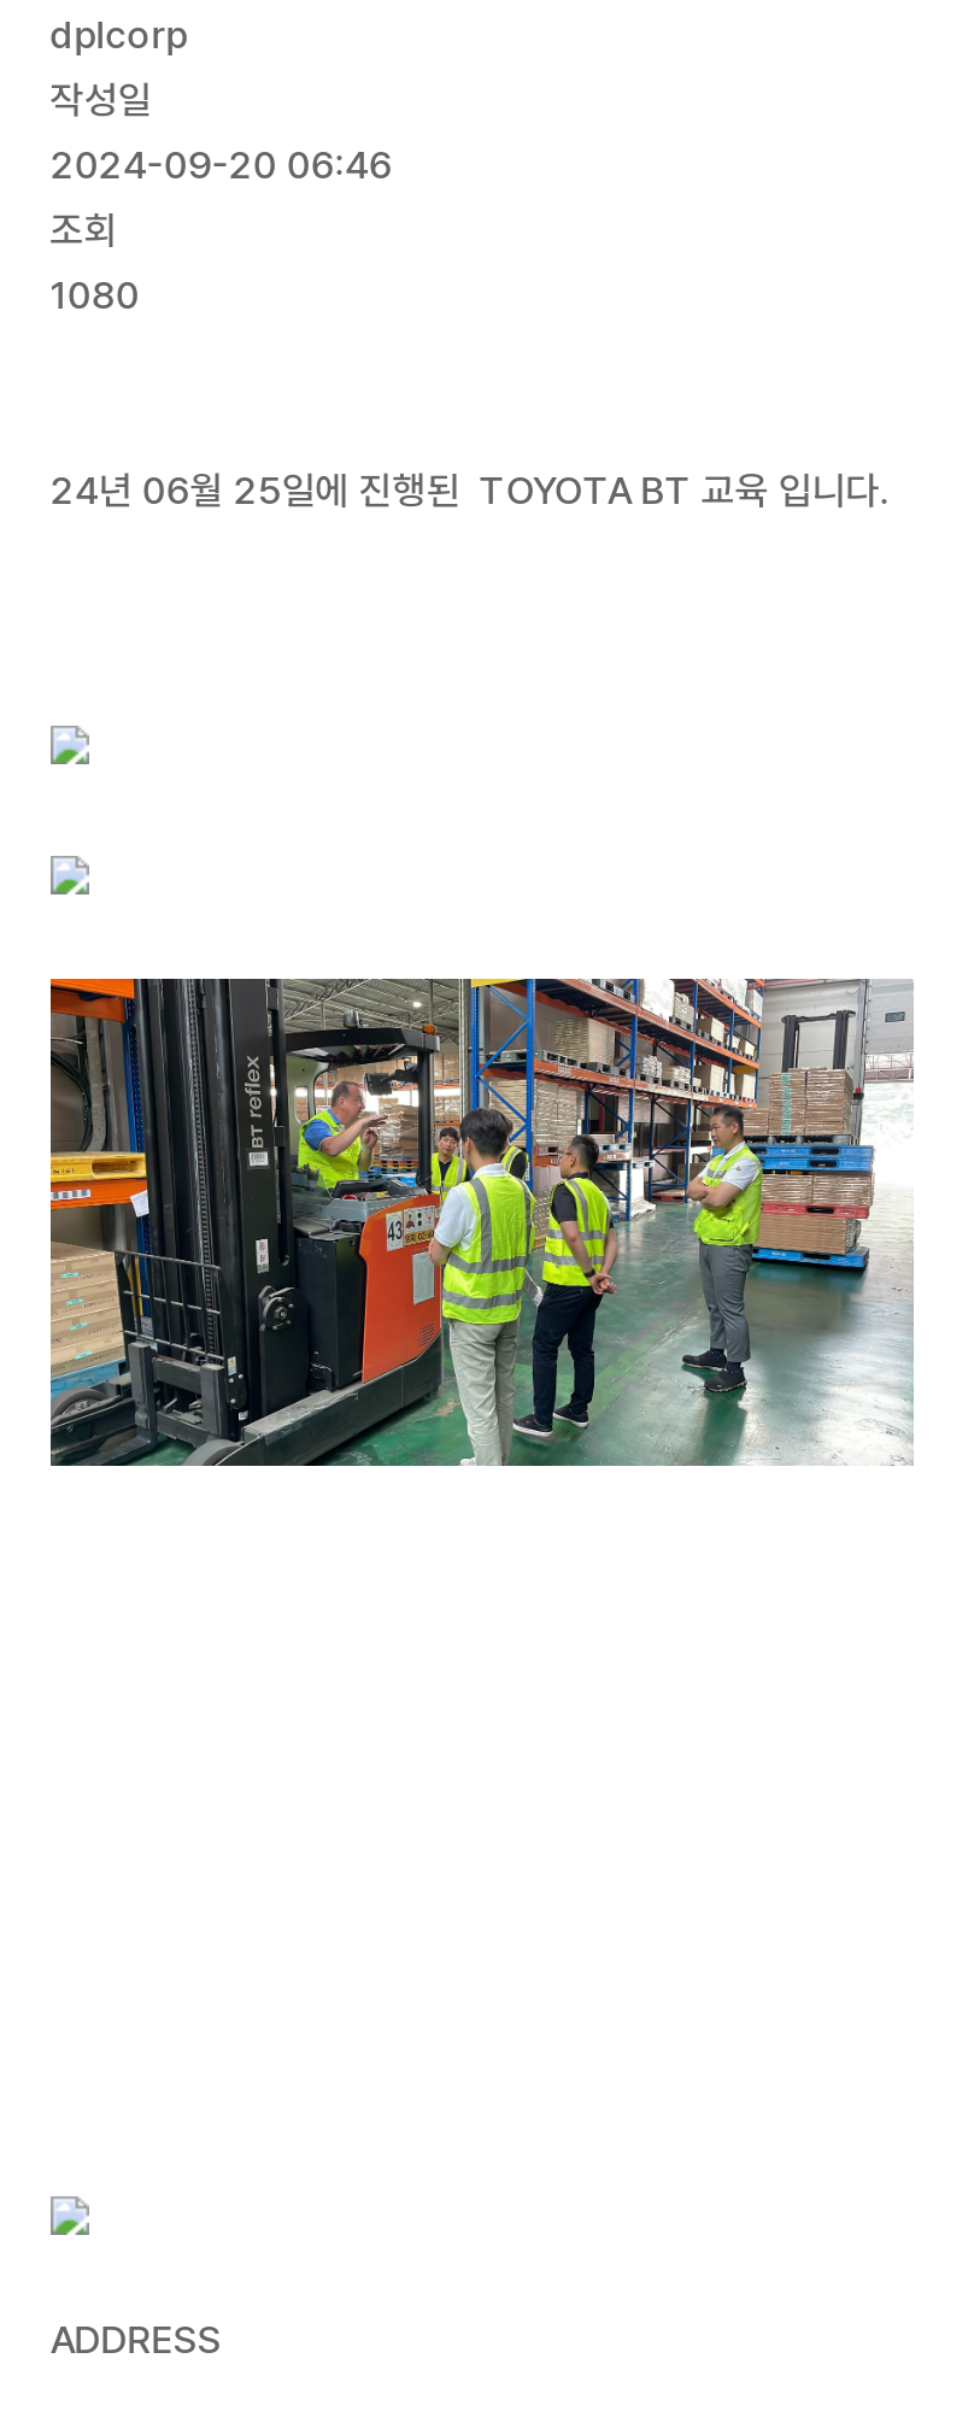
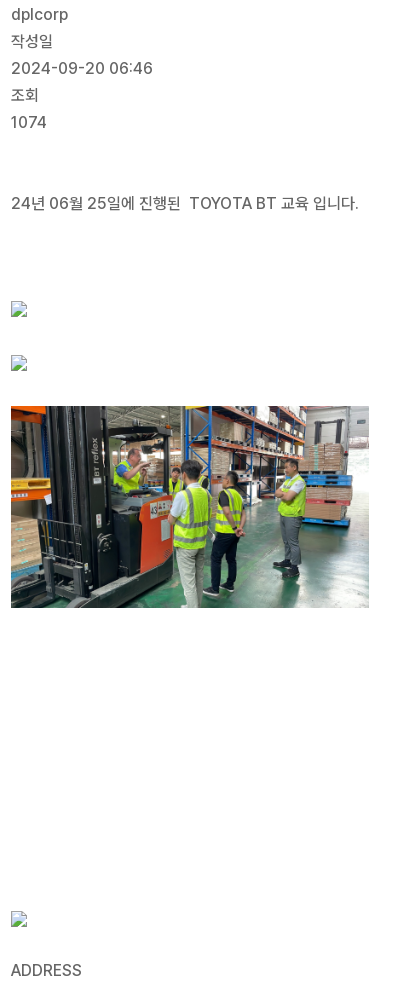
[50,272,139,318] 1080 -> [11,113,47,132] 1074

